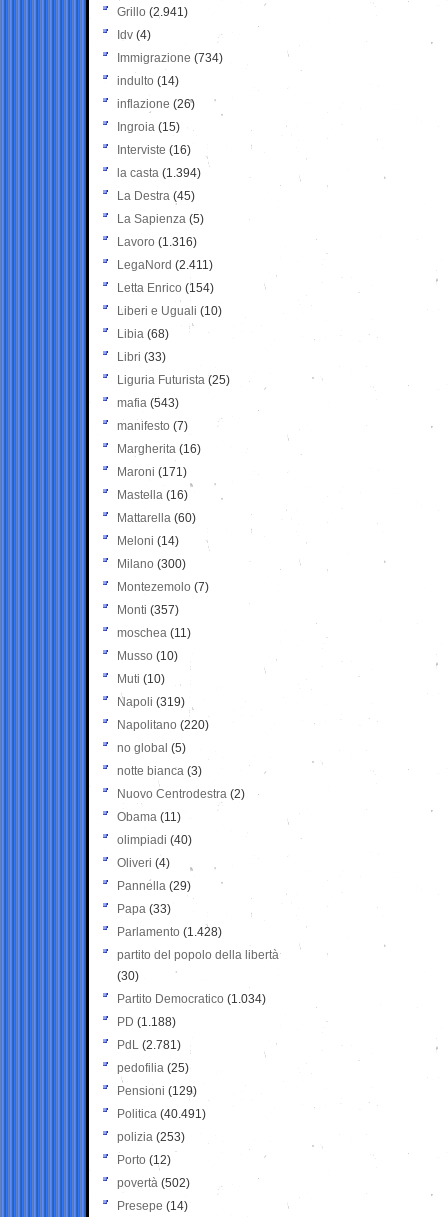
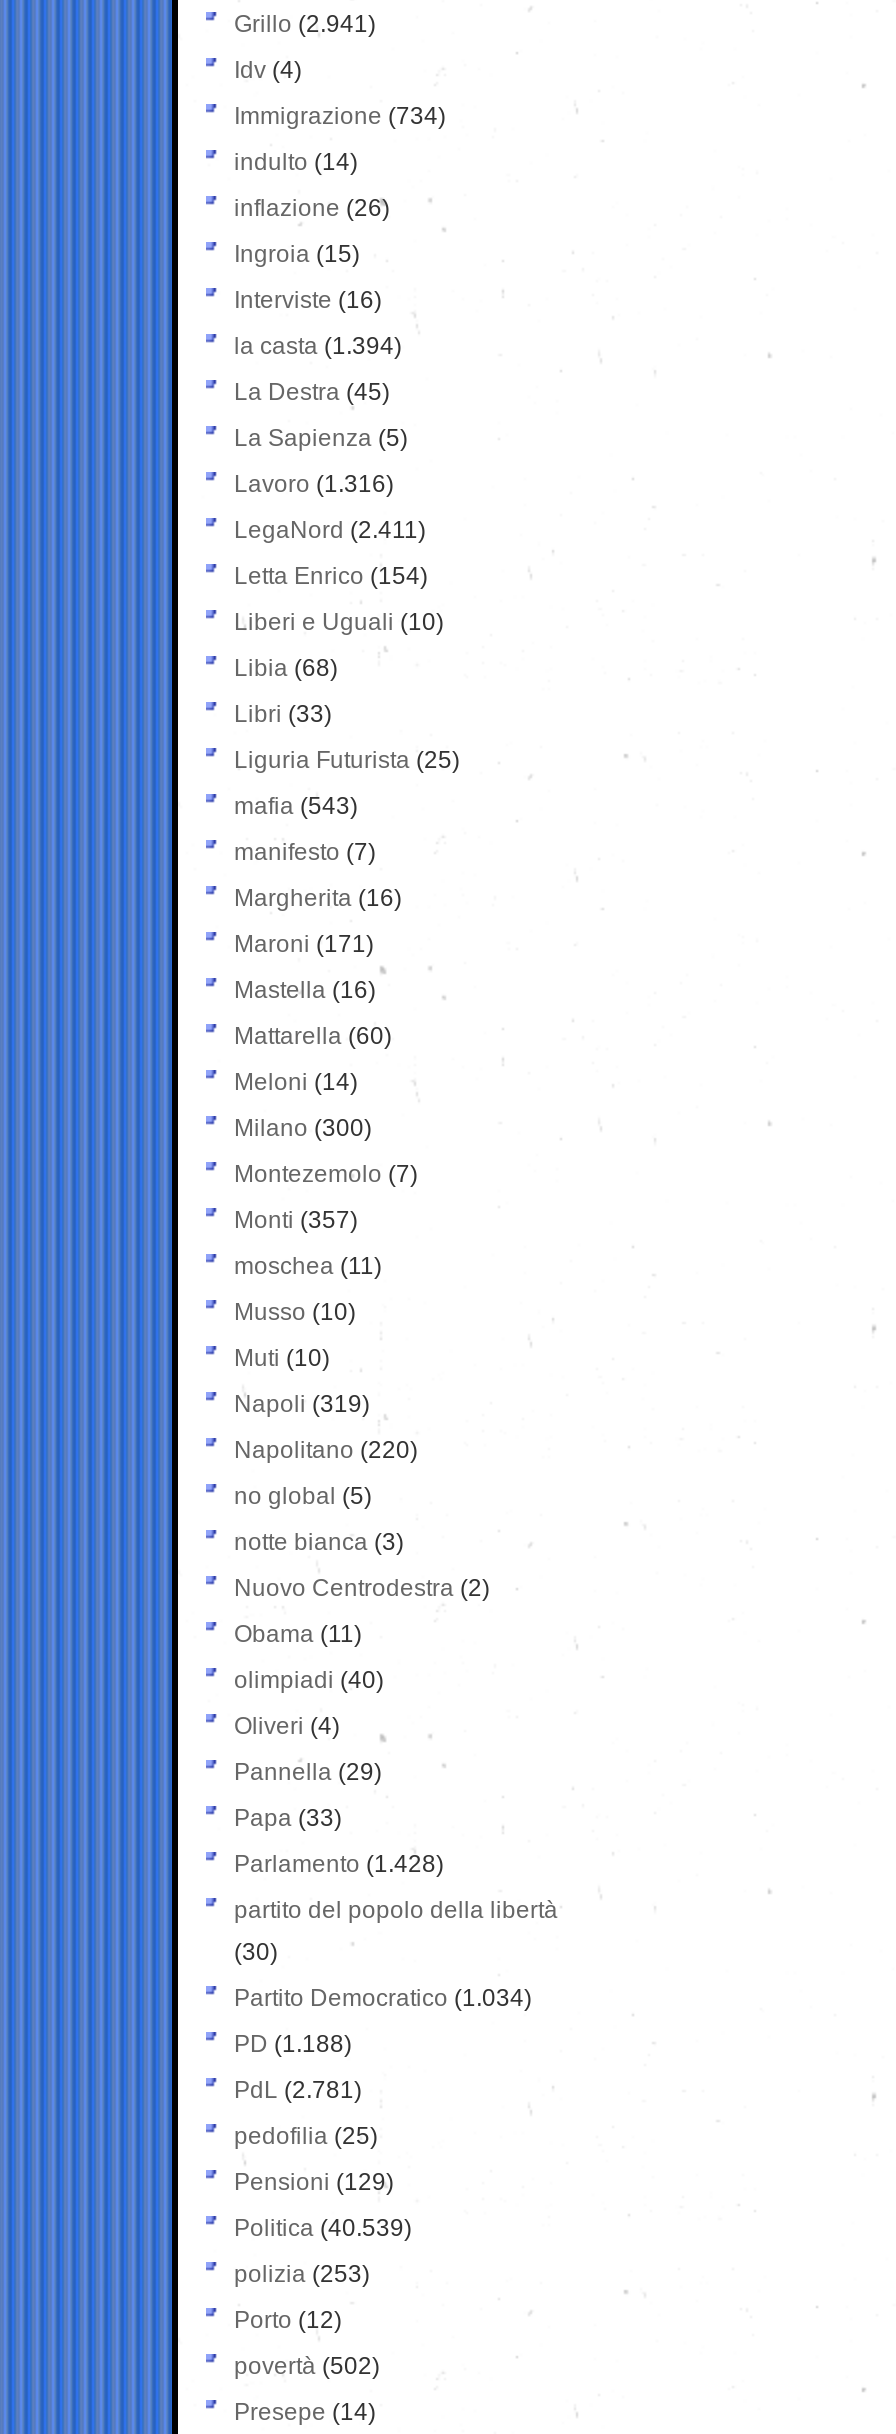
[117,1107,206,1121] Politica (40.491) -> [234,2214,412,2242] Politica (40.539)

